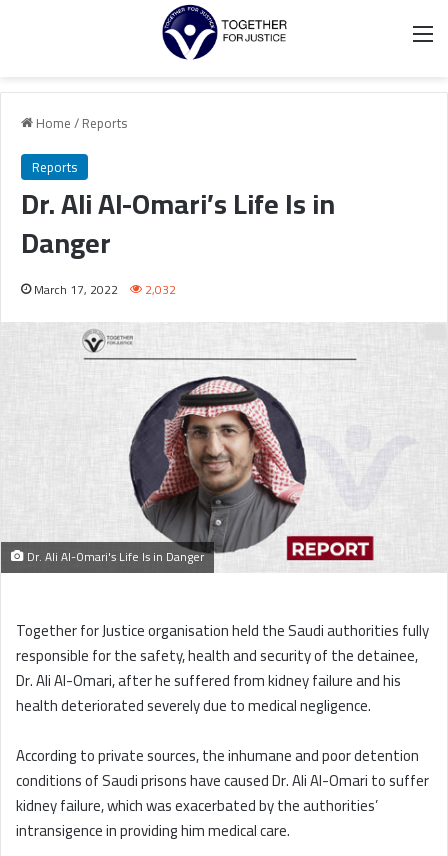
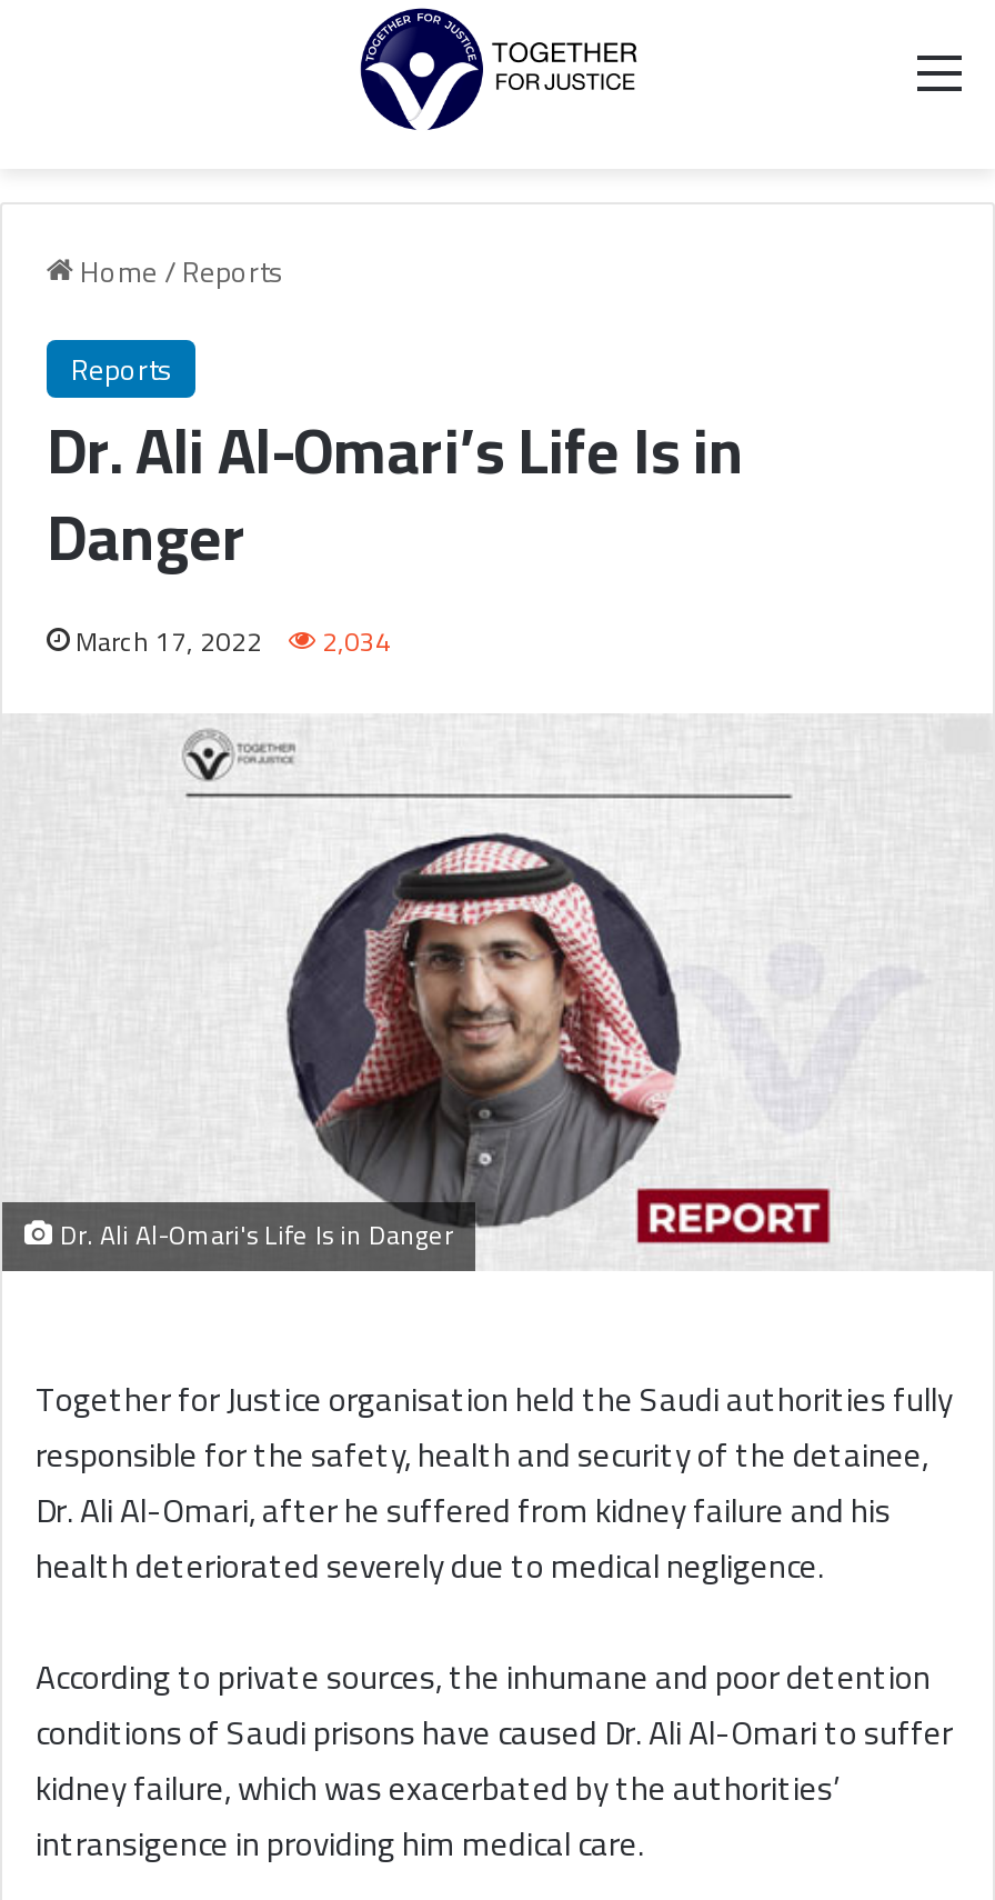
[34,278,176,301] March 17, 2022 2,032 -> [76,616,391,667] March 17, 2022 2,034

